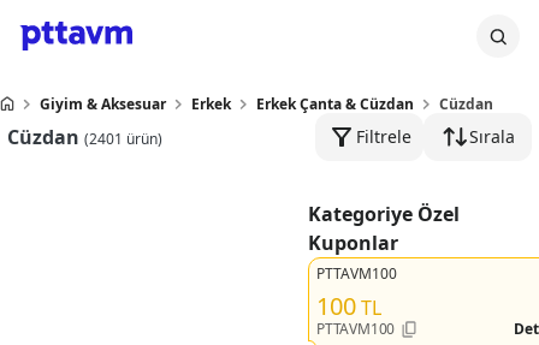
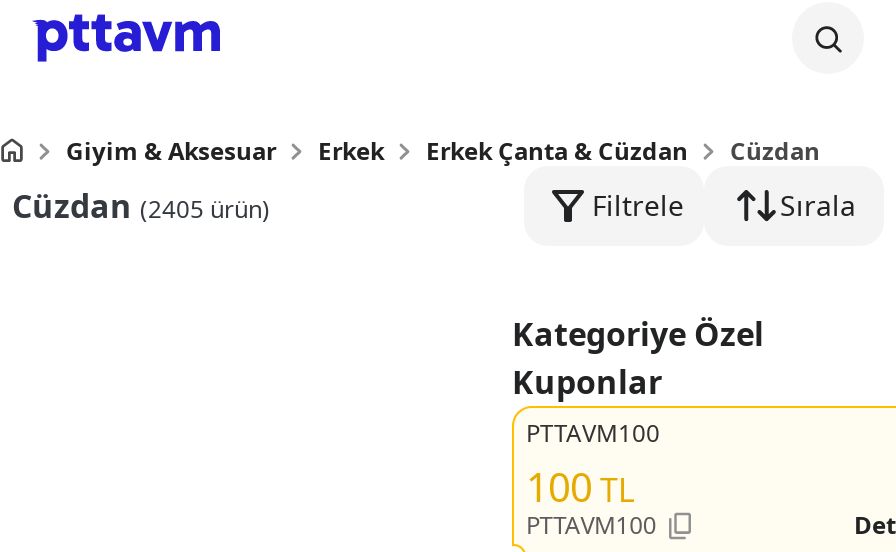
[7,124,162,150] Cüzdan (2401 ürün) -> [12,184,270,228] Cüzdan (2405 ürün)

